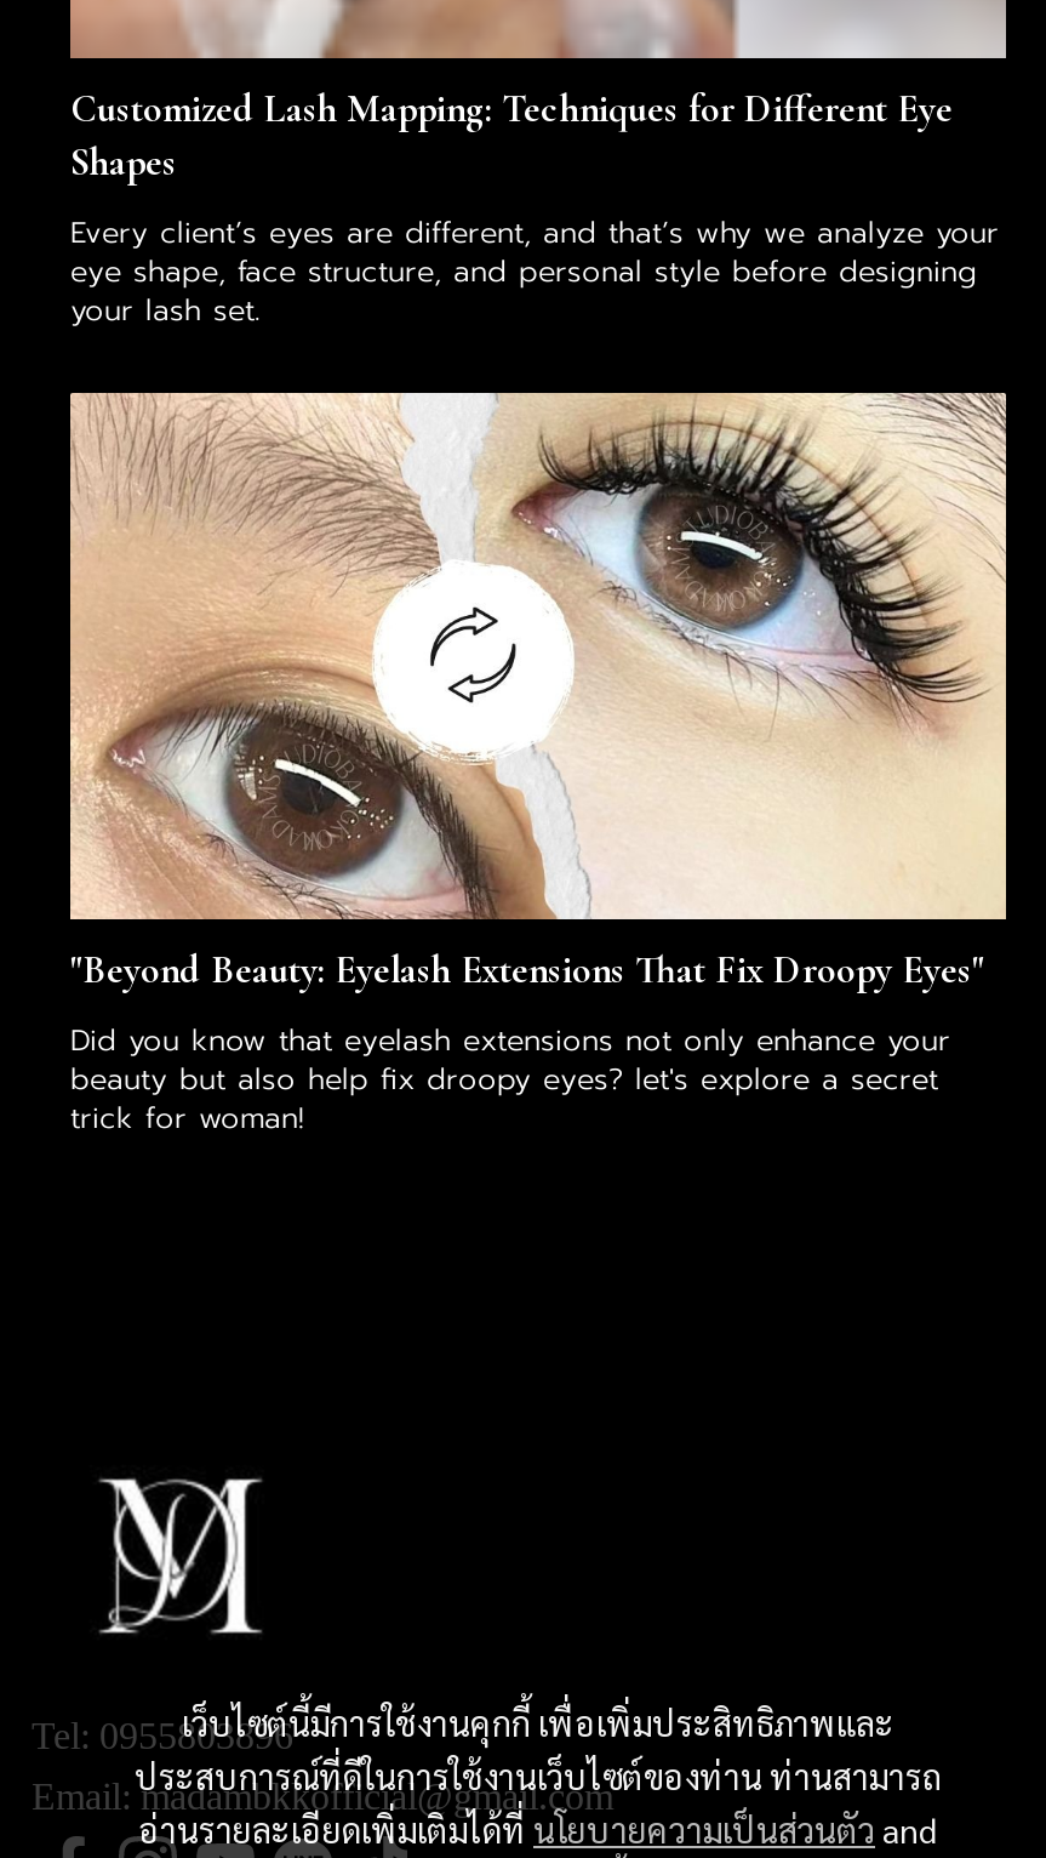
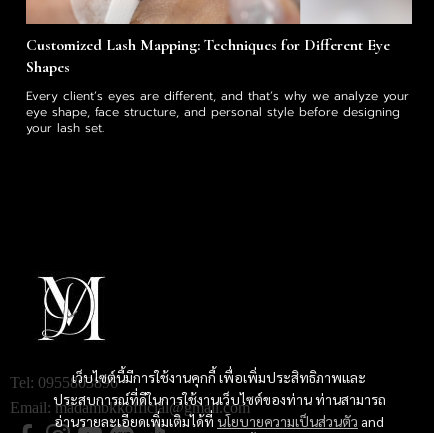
[68,391,1008,1141] [image] | "Beyond Beauty: Eyelash Extensions That Fix Droopy Eyes" | Did you know that eyelash extensions not only enhance your | beauty but also help fix droopy eyes? let's explore a secret | trick for woman! -> none

